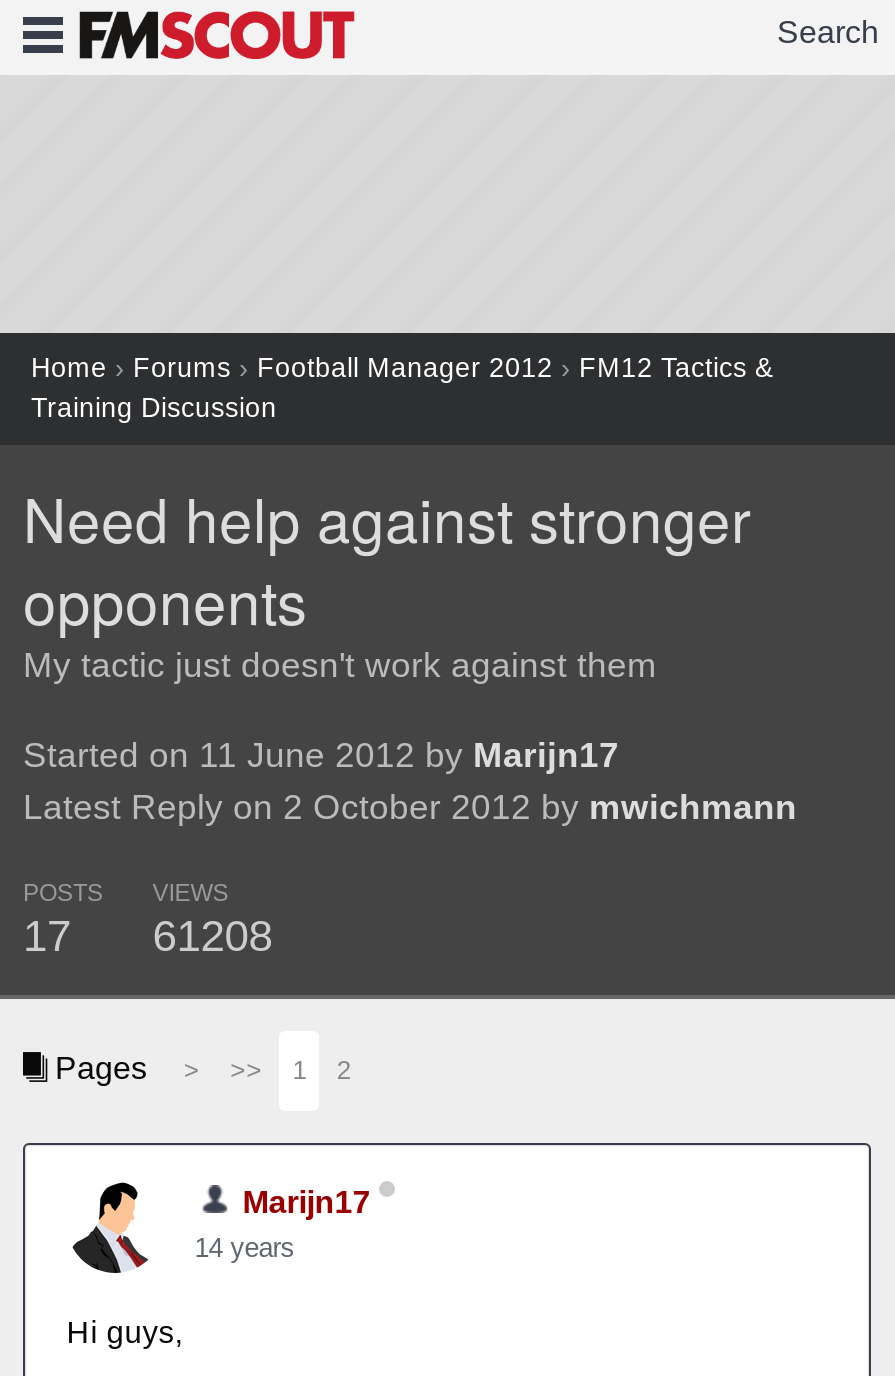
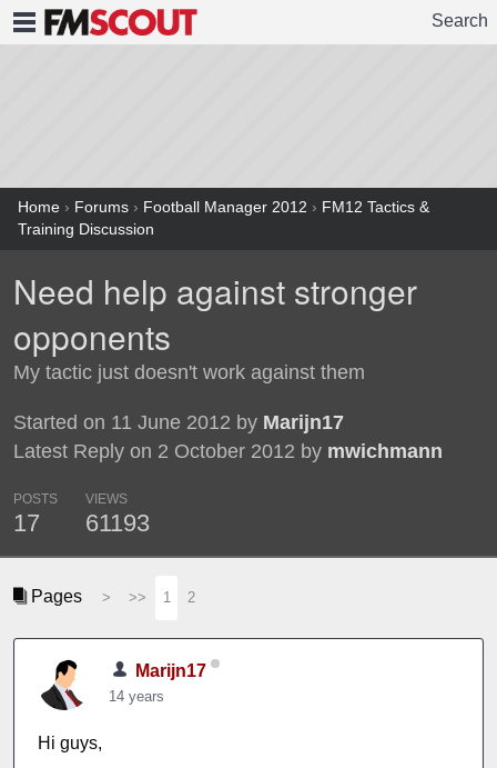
[23,911,273,961] 17 61208 -> [13,509,150,537] 17 61193

